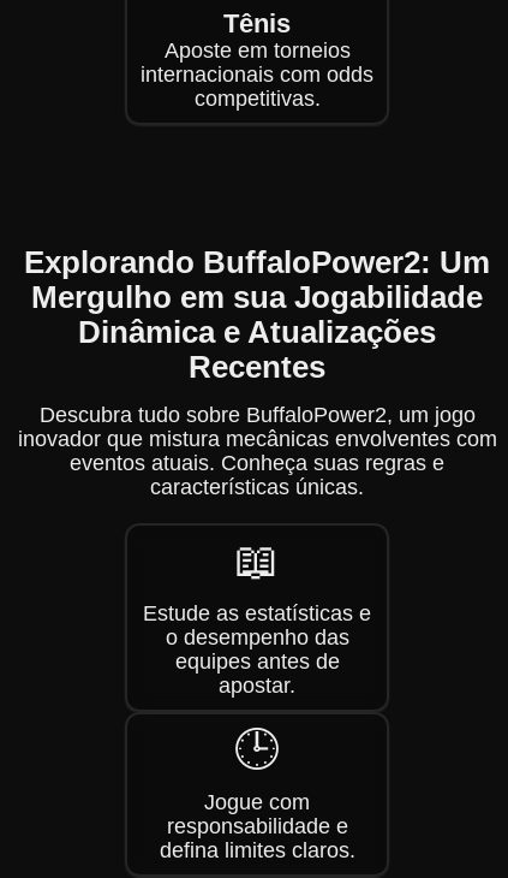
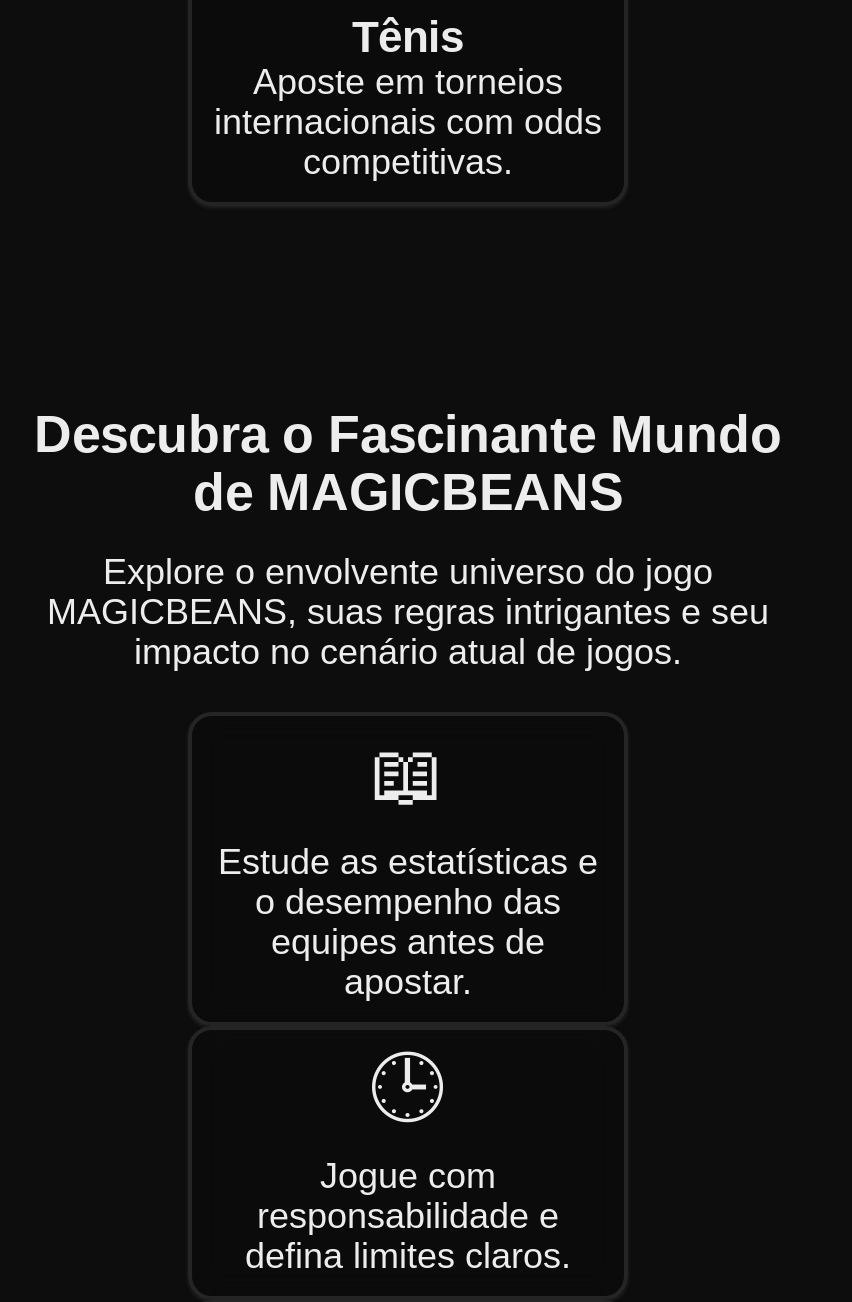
[24,244,490,385] Explorando BuffaloPower2: Um | Mergulho em sua Jogabilidade | Dinâmica e Atualizações | Recentes -> [34,404,782,522] Descubra o Fascinante Mundo | de MAGICBEANS
[17,403,497,499] Descubra tudo sobre BuffaloPower2, um jogo | inovador que mistura mecânicas envolventes com | eventos atuais. Conheça suas regras e | características únicas. -> [47,552,769,672] Explore o envolvente universo do jogo | MAGICBEANS, suas regras intrigantes e seu | impacto no cenário atual de jogos.

